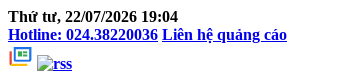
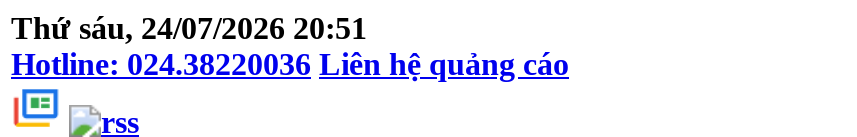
[8,8,178,25] Thứ tư, 22/07/2026 19:04 -> [11,11,367,45] Thứ sáu, 24/07/2026 20:51

